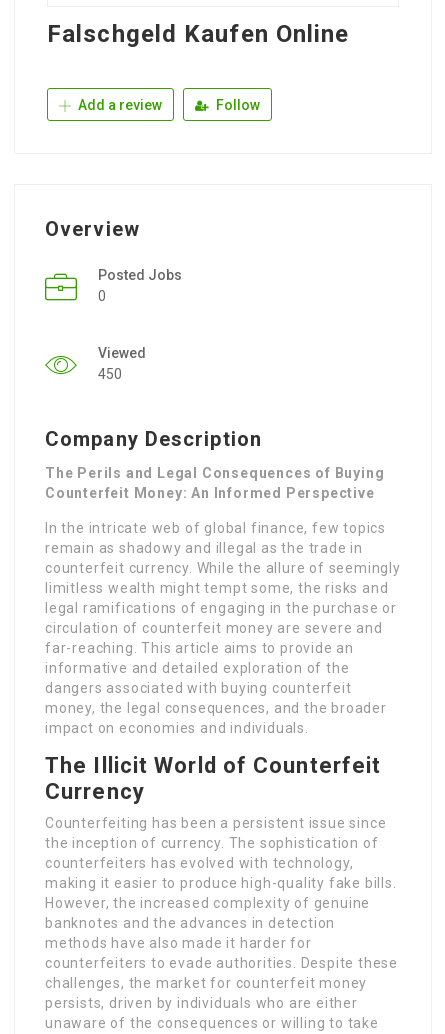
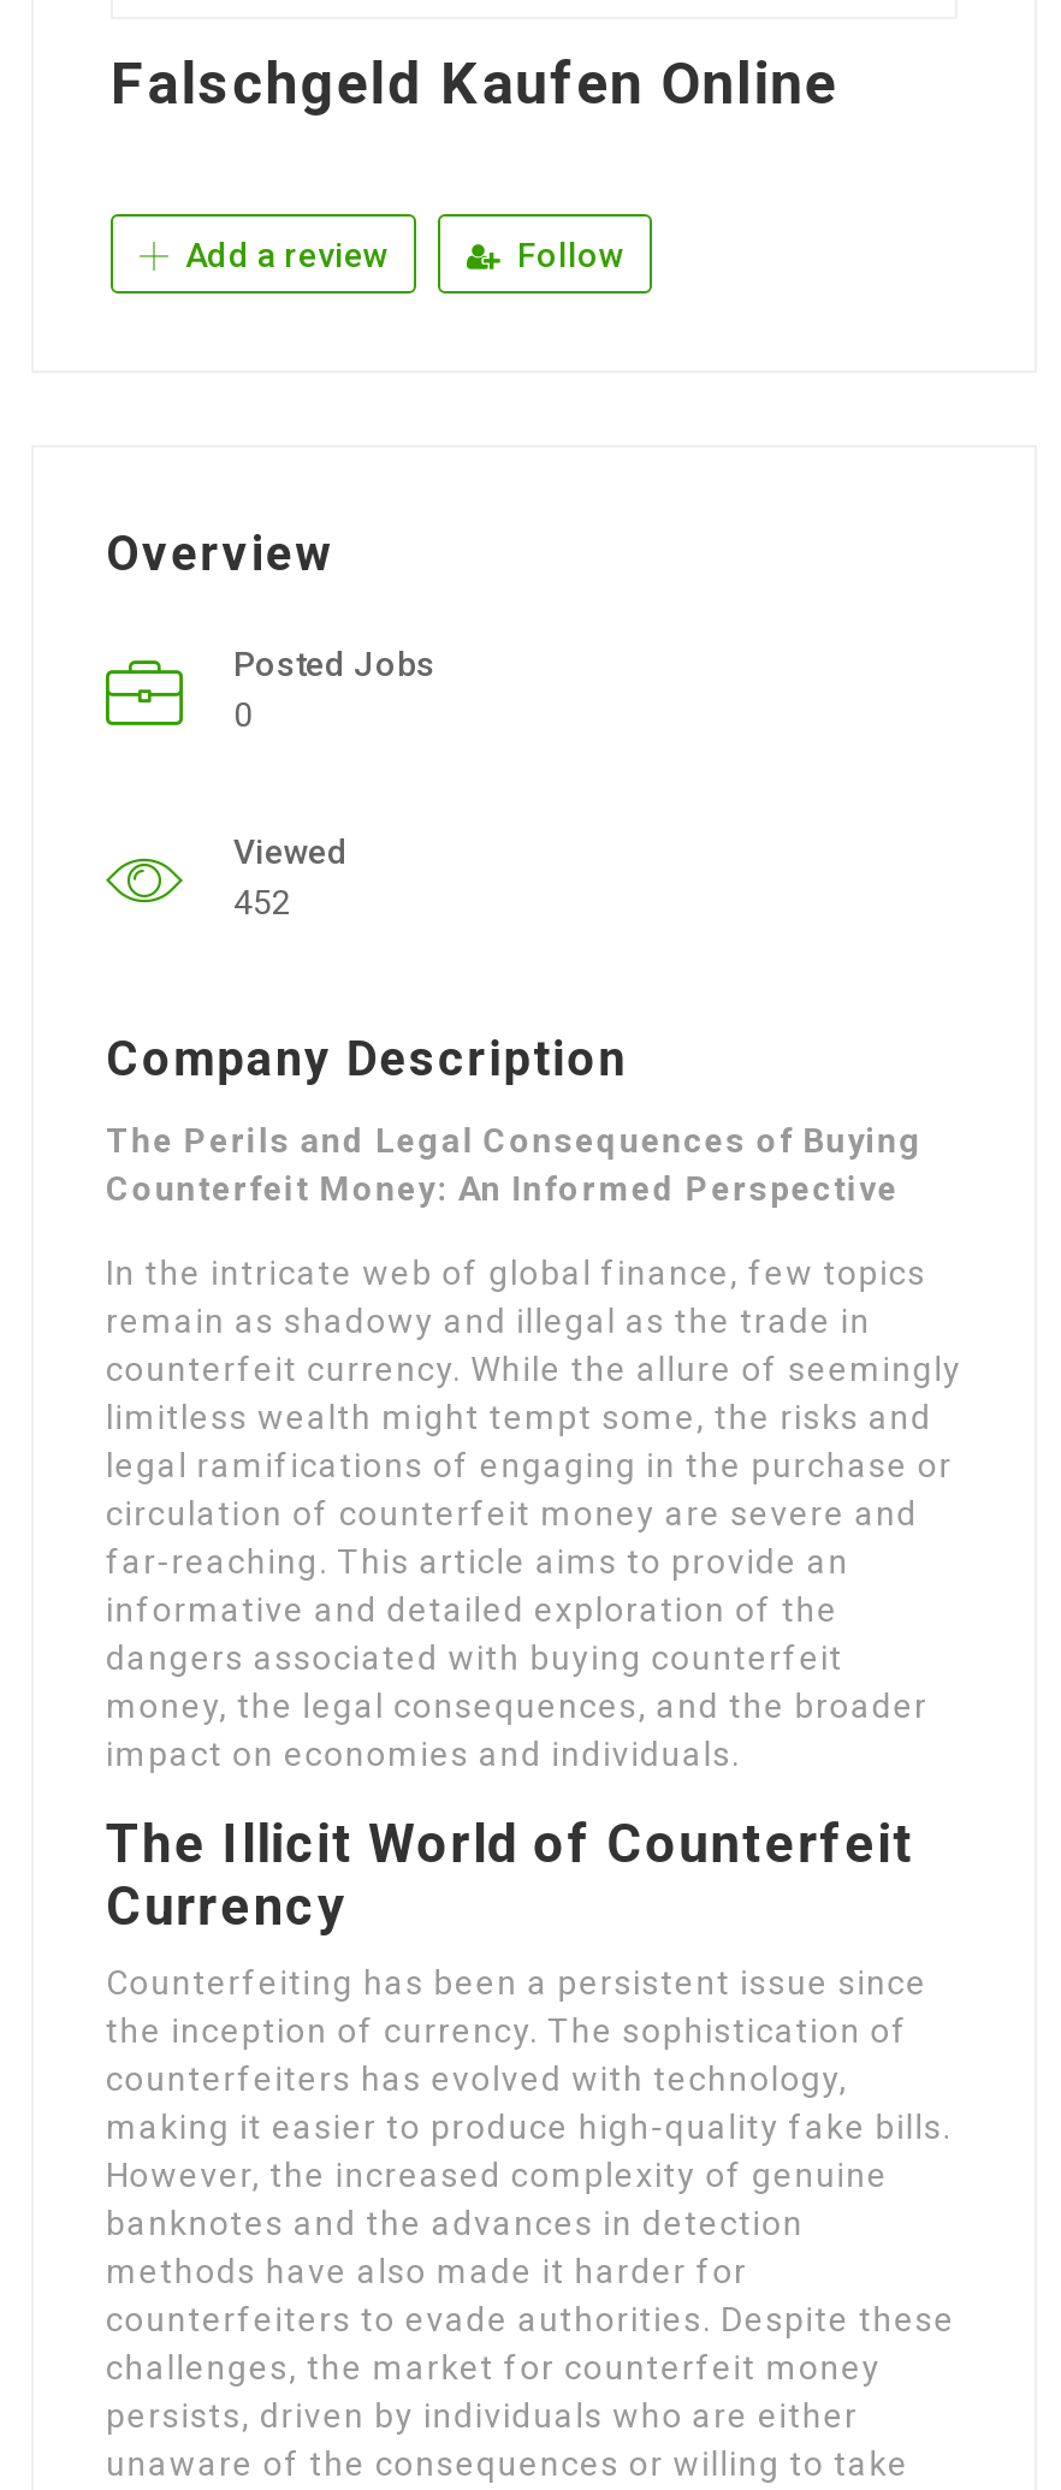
[98,366,122,382] 450 -> [233,882,291,921] 452

